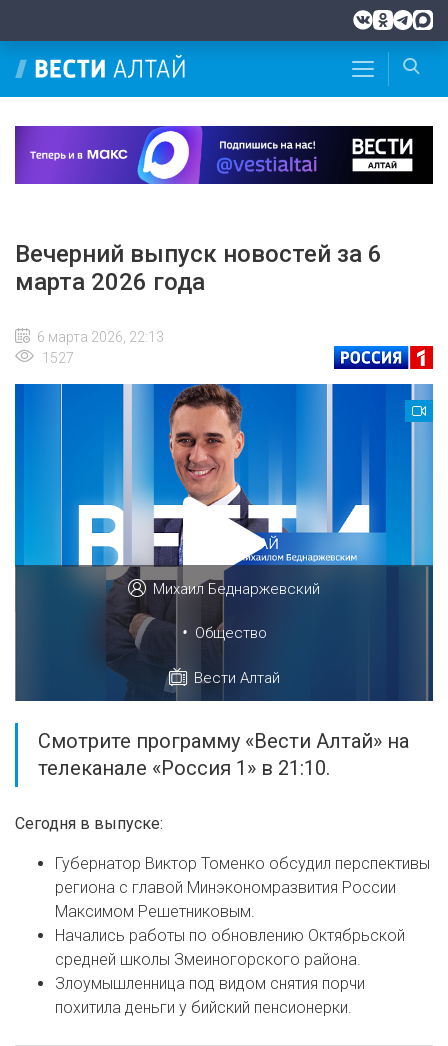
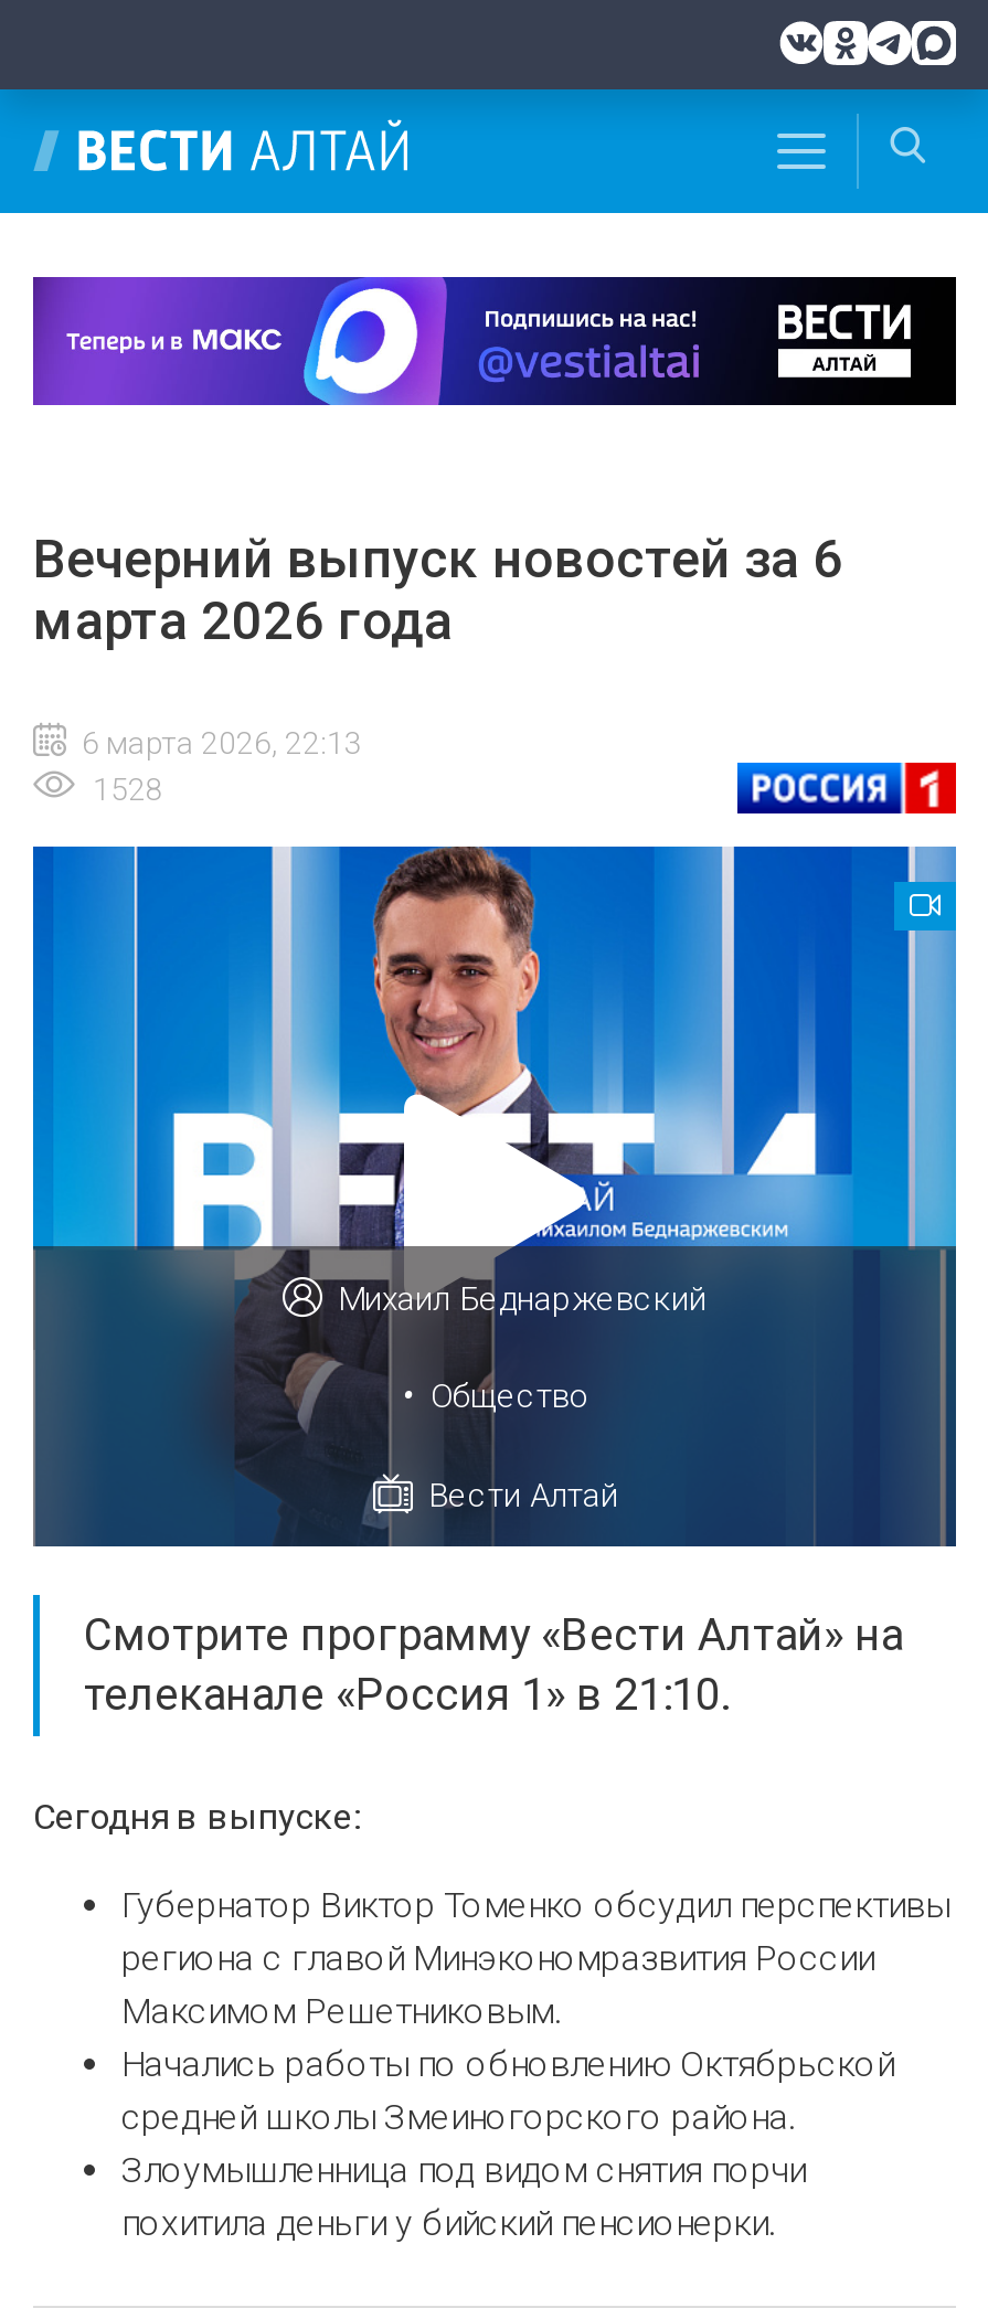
[39,350,74,366] 1527 -> [86,772,163,807] 1528

